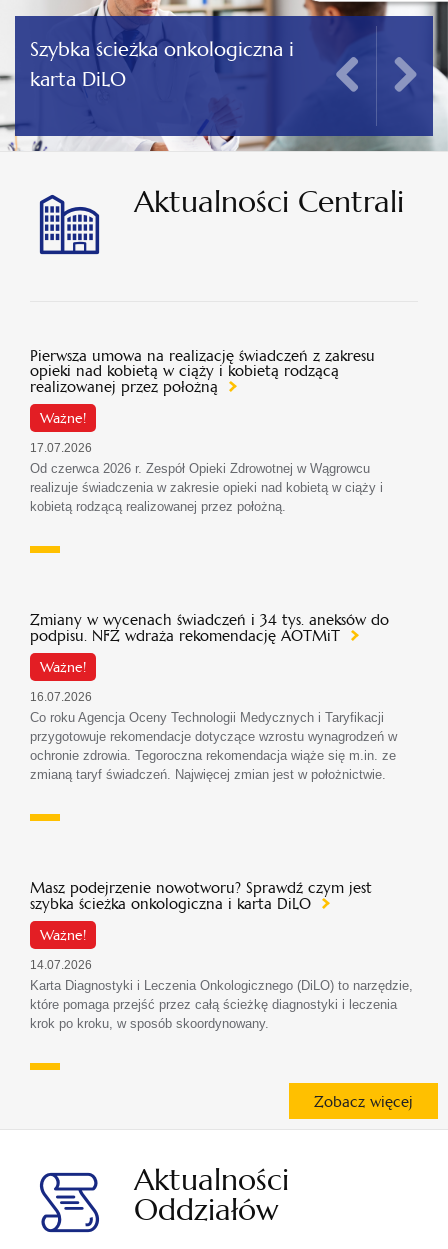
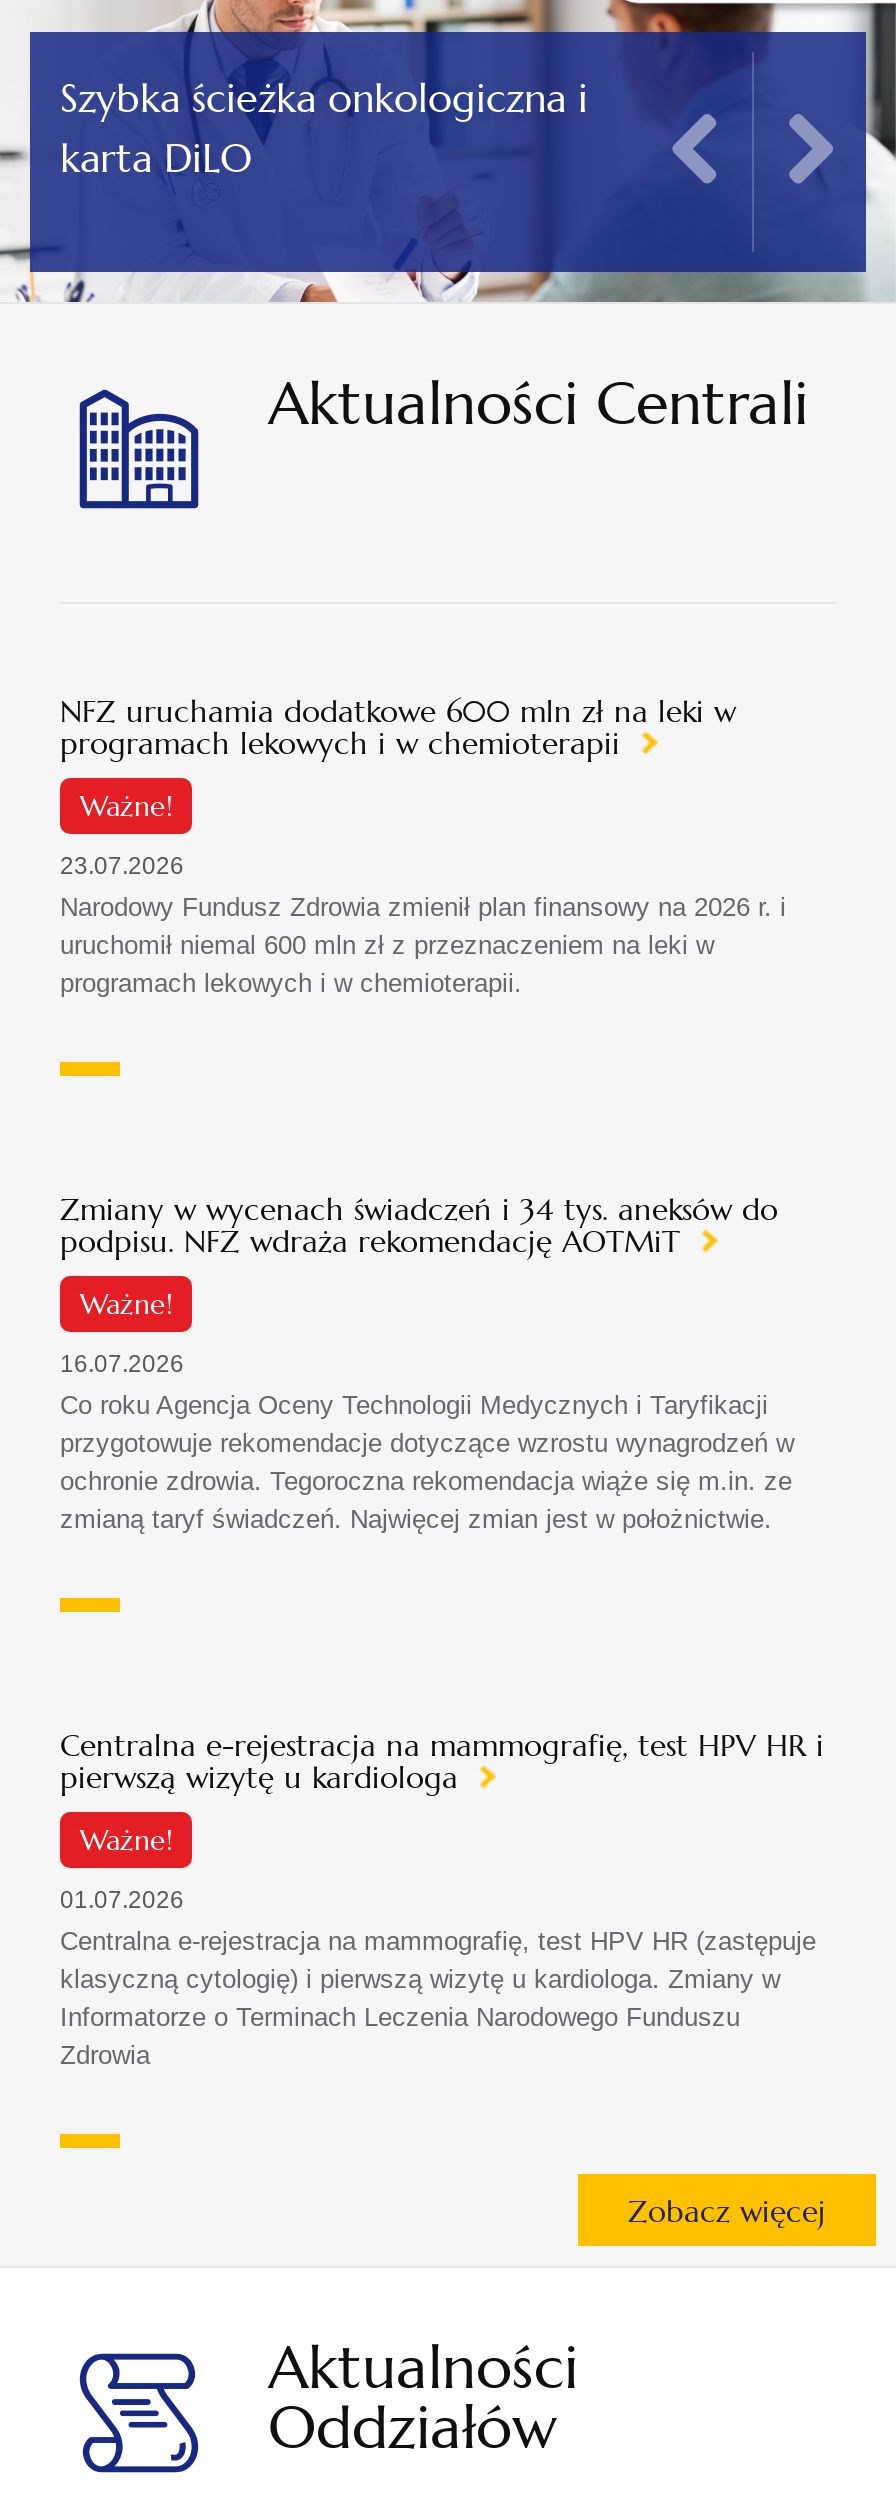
[30,346,375,396] Pierwsza umowa na realizację świadczeń z zakresu | opieki nad kobietą w ciąży i kobietą rodzącą | realizowanej przez położną -> [60,692,736,762] NFZ uruchamia dodatkowe 600 mln zł na leki w | programach lekowych i w chemioterapii
[30,441,383,514] 17.07.2026 | Od czerwca 2026 r. Zespół Opieki Zdrowotnej w Wągrowcu | realizuje świadczenia w zakresie opieki nad kobietą w ciąży i | kobietą rodzącą realizowanej przez położną. -> [60,852,786,998] 23.07.2026 | Narodowy Fundusz Zdrowia zmienił plan finansowy na 2026 r. i | uruchomił niemal 600 mln zł z przeznaczeniem na leki w | programach lekowych i w chemioterapii.
[30,878,372,913] Masz podejrzenie nowotworu? Sprawdź czym jest | szybka ścieżka onkologiczna i karta DiLO -> [60,1726,824,1796] Centralna e-rejestracja na mammografię, test HPV HR i | pierwszą wizytę u kardiologa
[30,958,413,1031] 14.07.2026 | Karta Diagnostyki i Leczenia Onkologicznego (DiLO) to narzędzie, | które pomaga przejść przez całą ścieżkę diagnostyki i leczenia | krok po kroku, w sposób skoordynowany. -> [60,1886,816,2070] 01.07.2026 | Centralna e-rejestracja na mammografię, test HPV HR (zastępuje | klasyczną cytologię) i pierwszą wizytę u kardiologa. Zmiany w | Informatorze o Terminach Leczenia Narodowego Funduszu | Zdrowia

